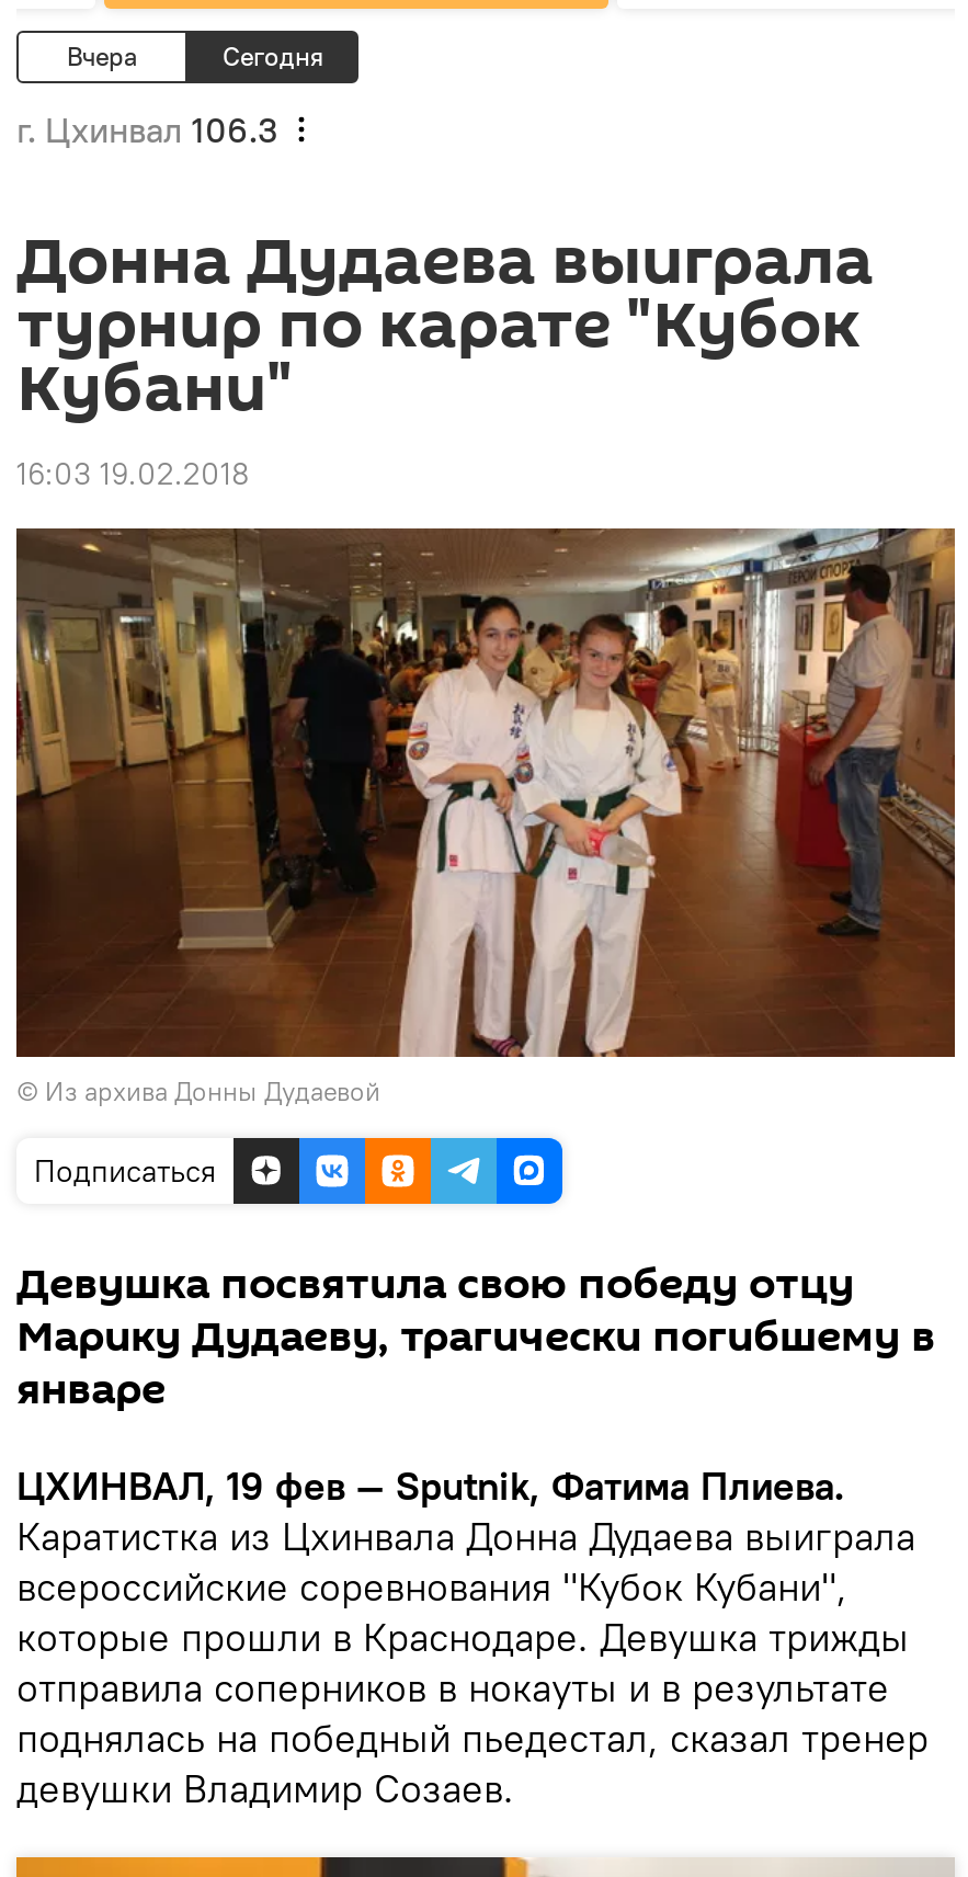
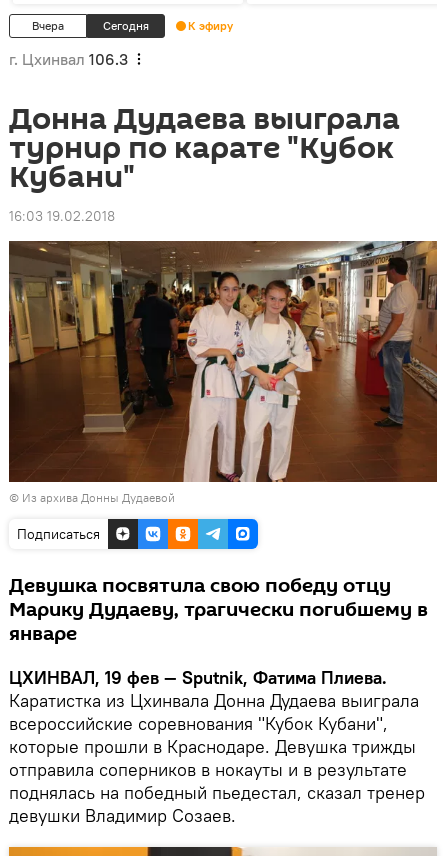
none -> [188,18,233,33] К эфиру

